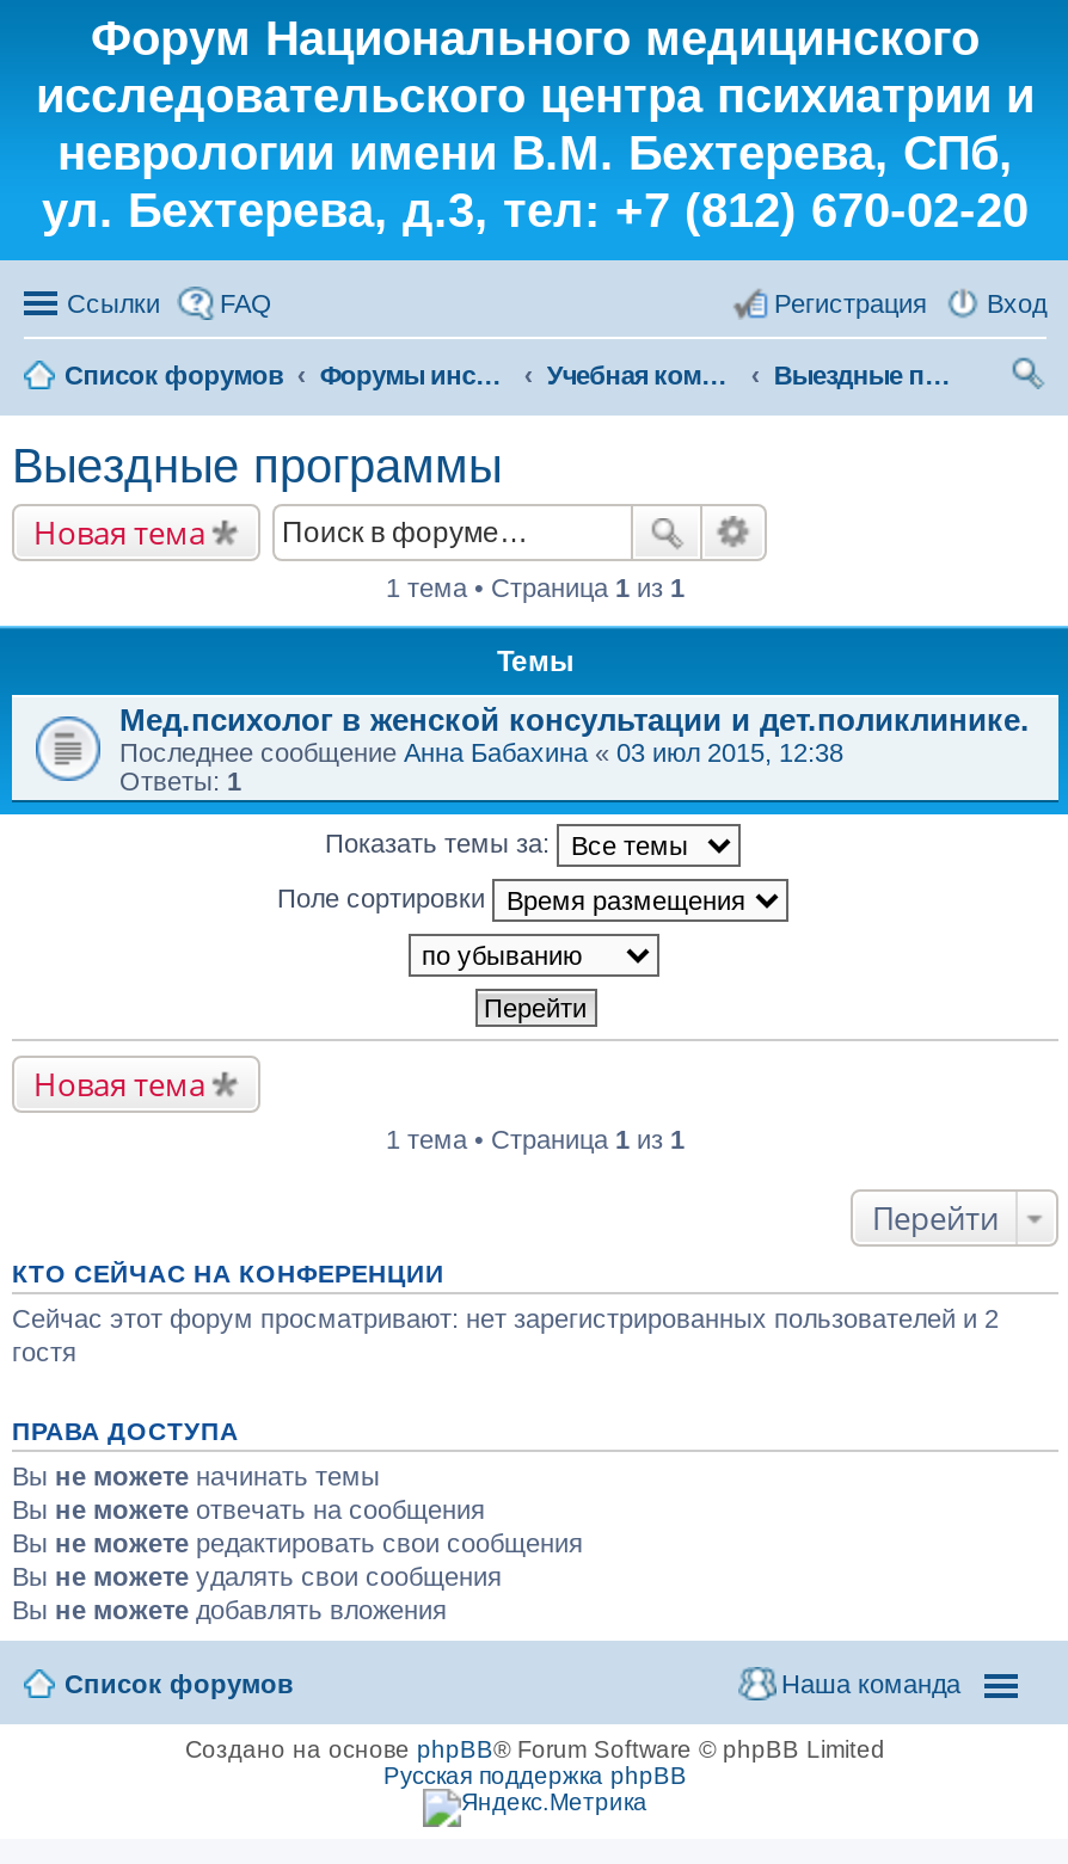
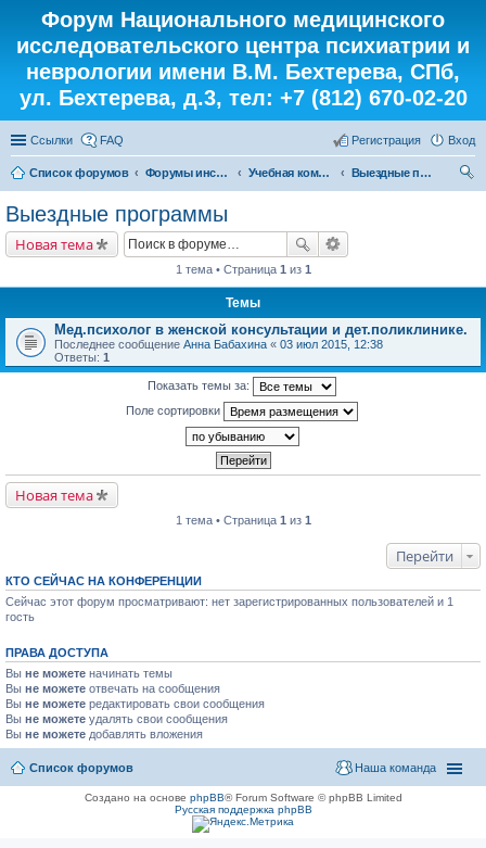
[12,1304,999,1366] Сейчас этот форум просматривают: нет зарегистрированных пользователей и 2 | гостя -> [5,595,453,623] Сейчас этот форум просматривают: нет зарегистрированных пользователей и 1 | гость

